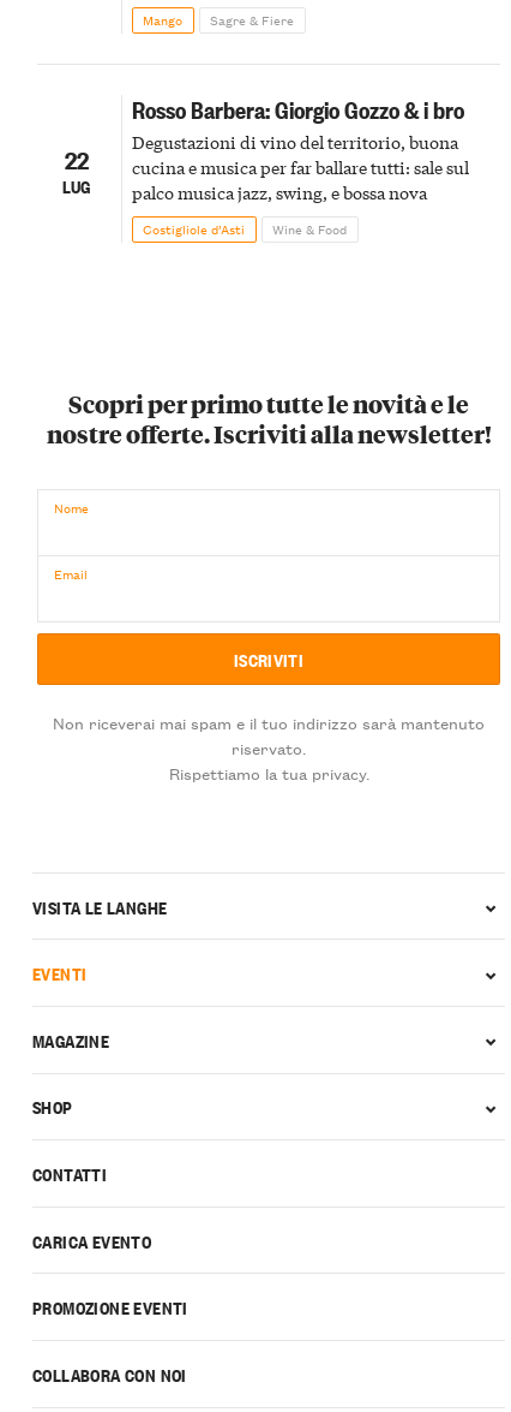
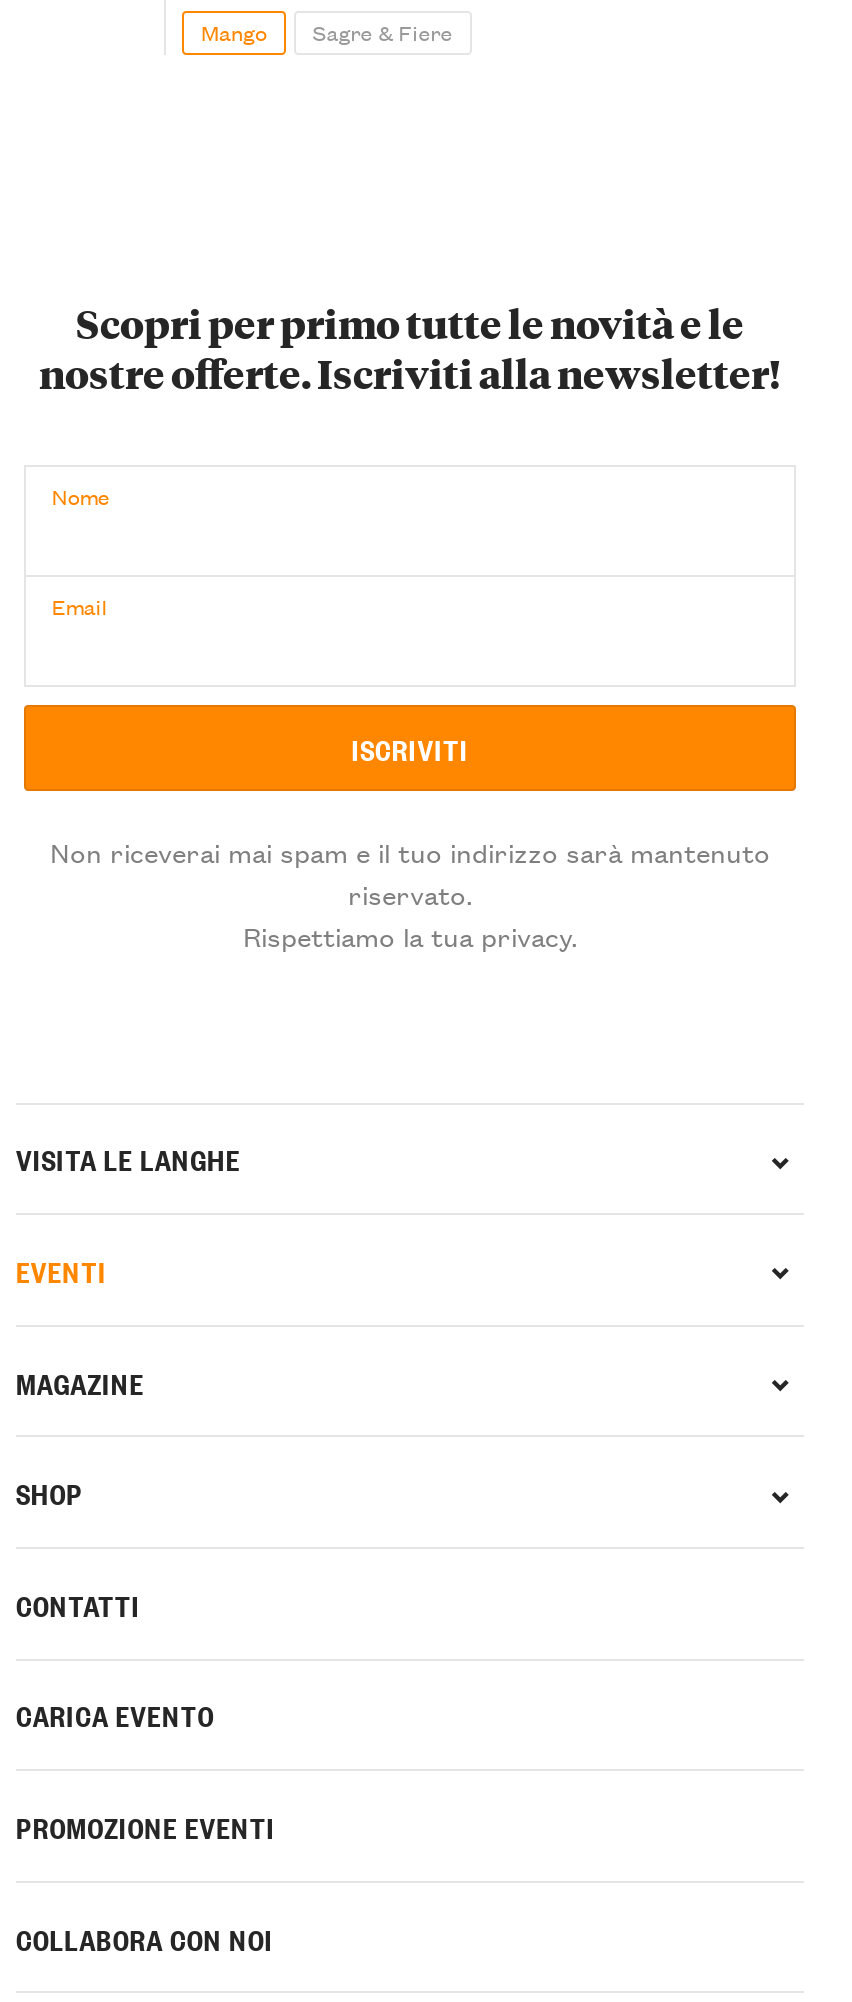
[132,92,469,240] Rosso Barbera: Giorgio Gozzo & i bro | Degustazioni di vino del territorio, buona | cucina e musica per far ballare tutti: sale sul | palco musica jazz, swing, e bossa nova | Costigliole d’Asti | Wine & Food -> none
[62,143,91,199] 22 | LUG -> none

